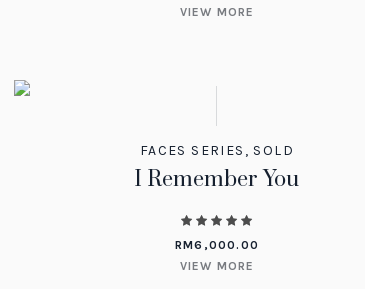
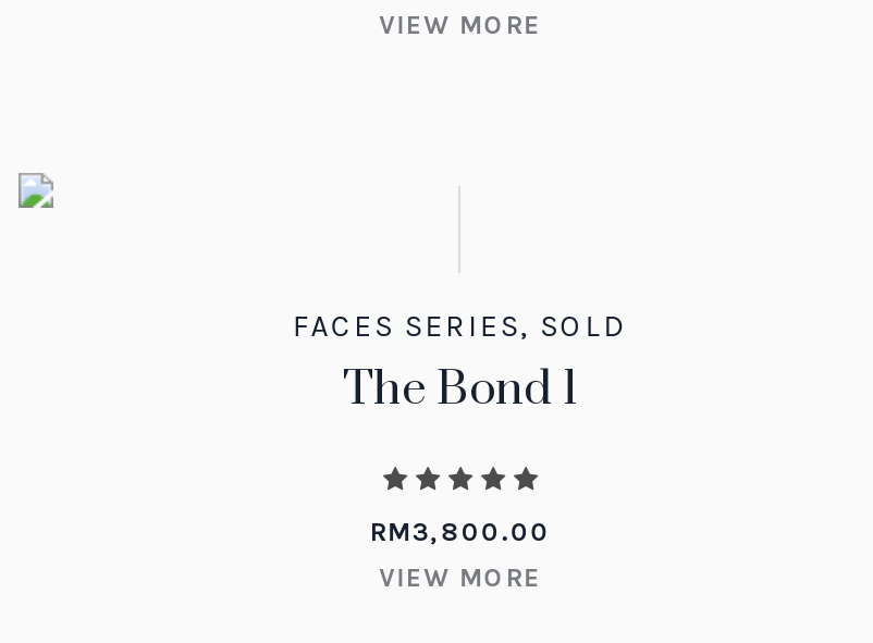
[134,166,299,193] I Remember You -> [343,360,578,419] The Bond 1
[175,238,259,252] RM 6,000.00 -> [370,517,551,547] RM 3,800.00

